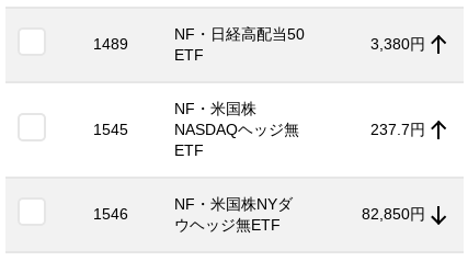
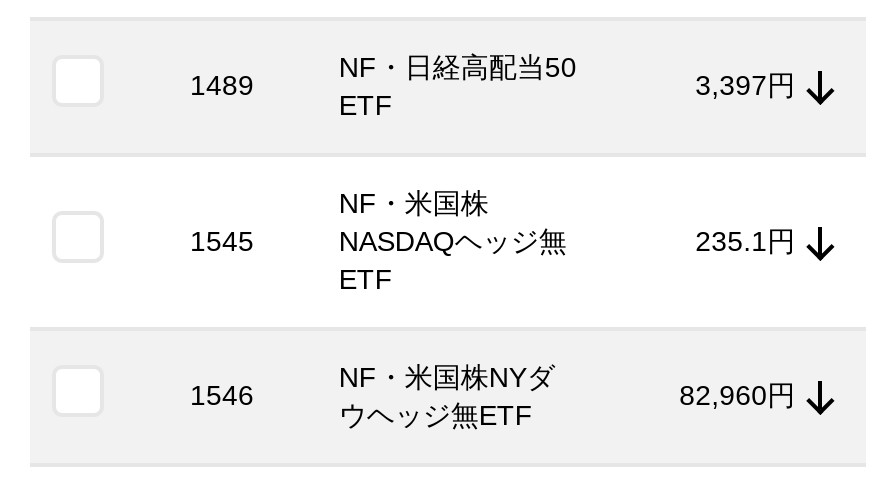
[370,35,425,53] 3,380円 -> [695,69,795,101] 3,397円
[370,121,425,138] 237.7円 -> [695,225,795,257] 235.1円
[361,205,425,223] 82,850円 -> [679,379,795,411] 82,960円

